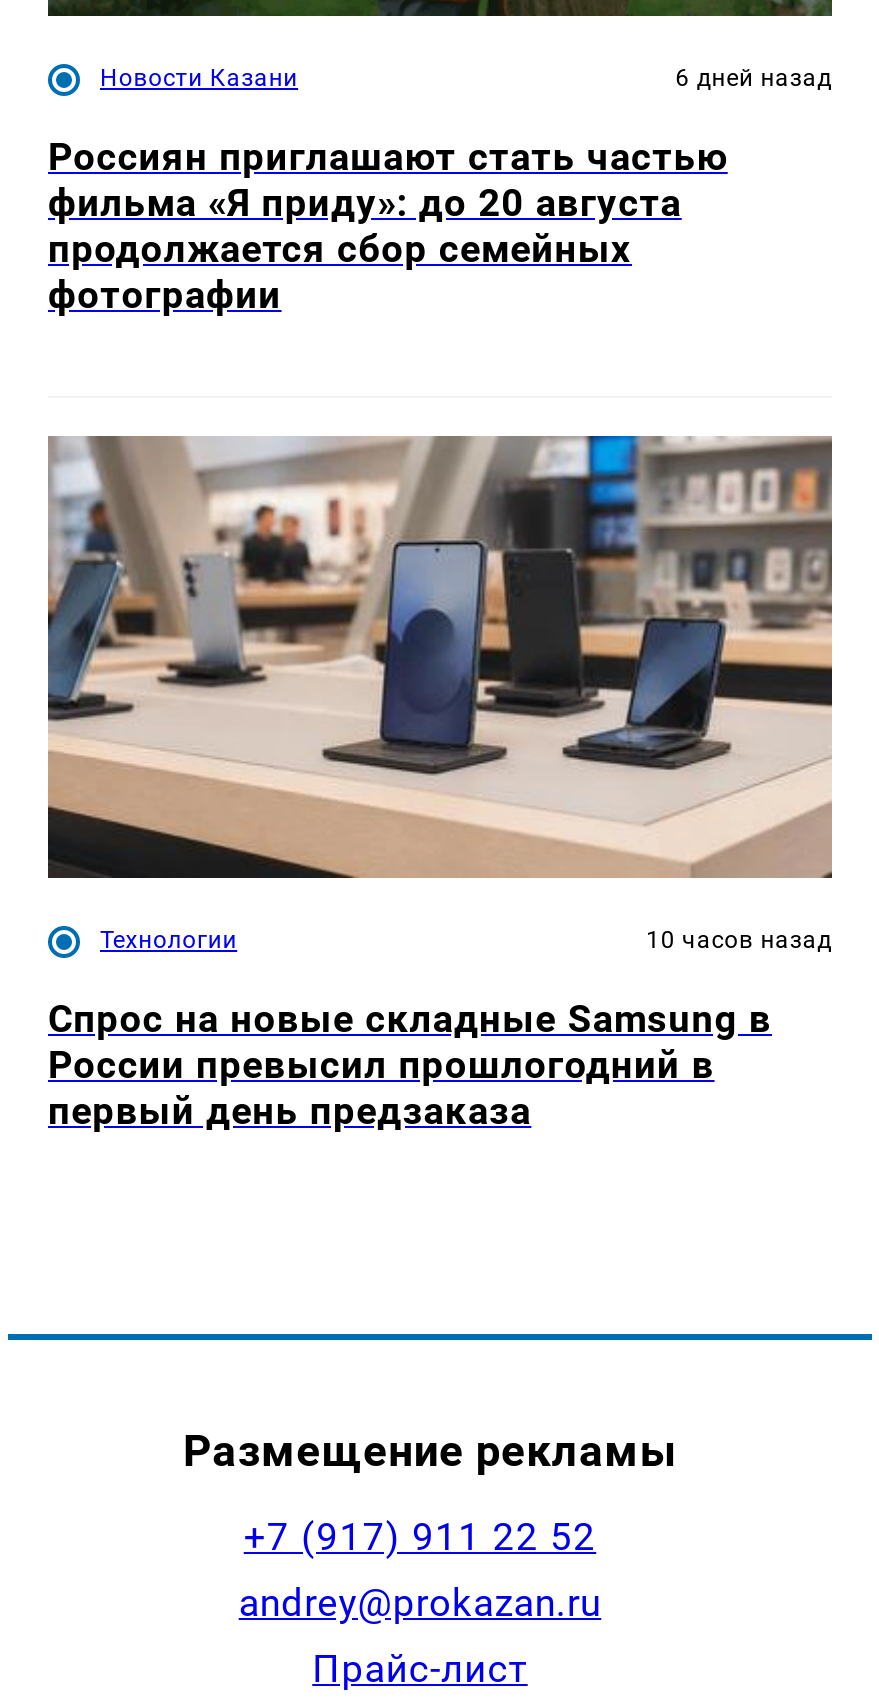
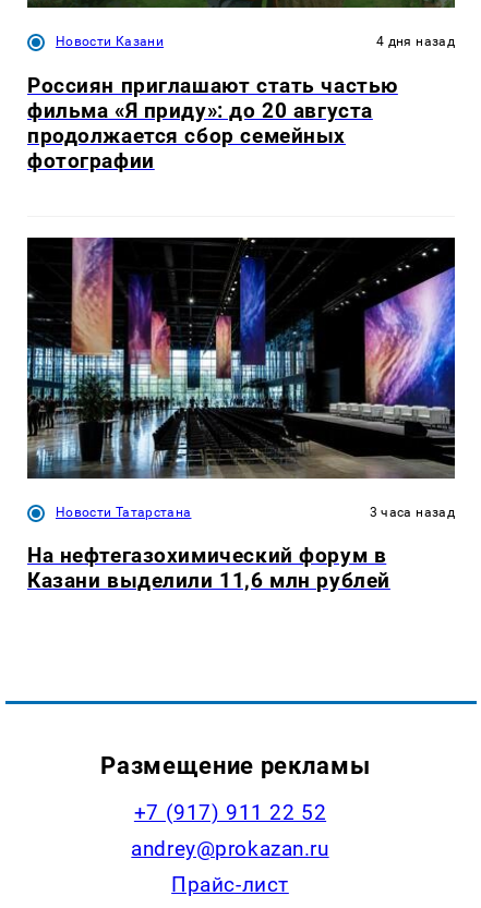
[675,63,832,91] 6 дней назад -> [376,34,455,49] 4 дня назад
[46,434,834,954] [image] | Технологии | 10 часов назад -> [26,237,456,520] [image] | Новости Татарстана | 3 часа назад
[48,996,772,1134] Спрос на новые складные Samsung в | России превысил прошлогодний в | первый день предзаказа -> [27,543,390,593] На нефтегазохимический форум в | Казани выделили 11,6 млн рублей

